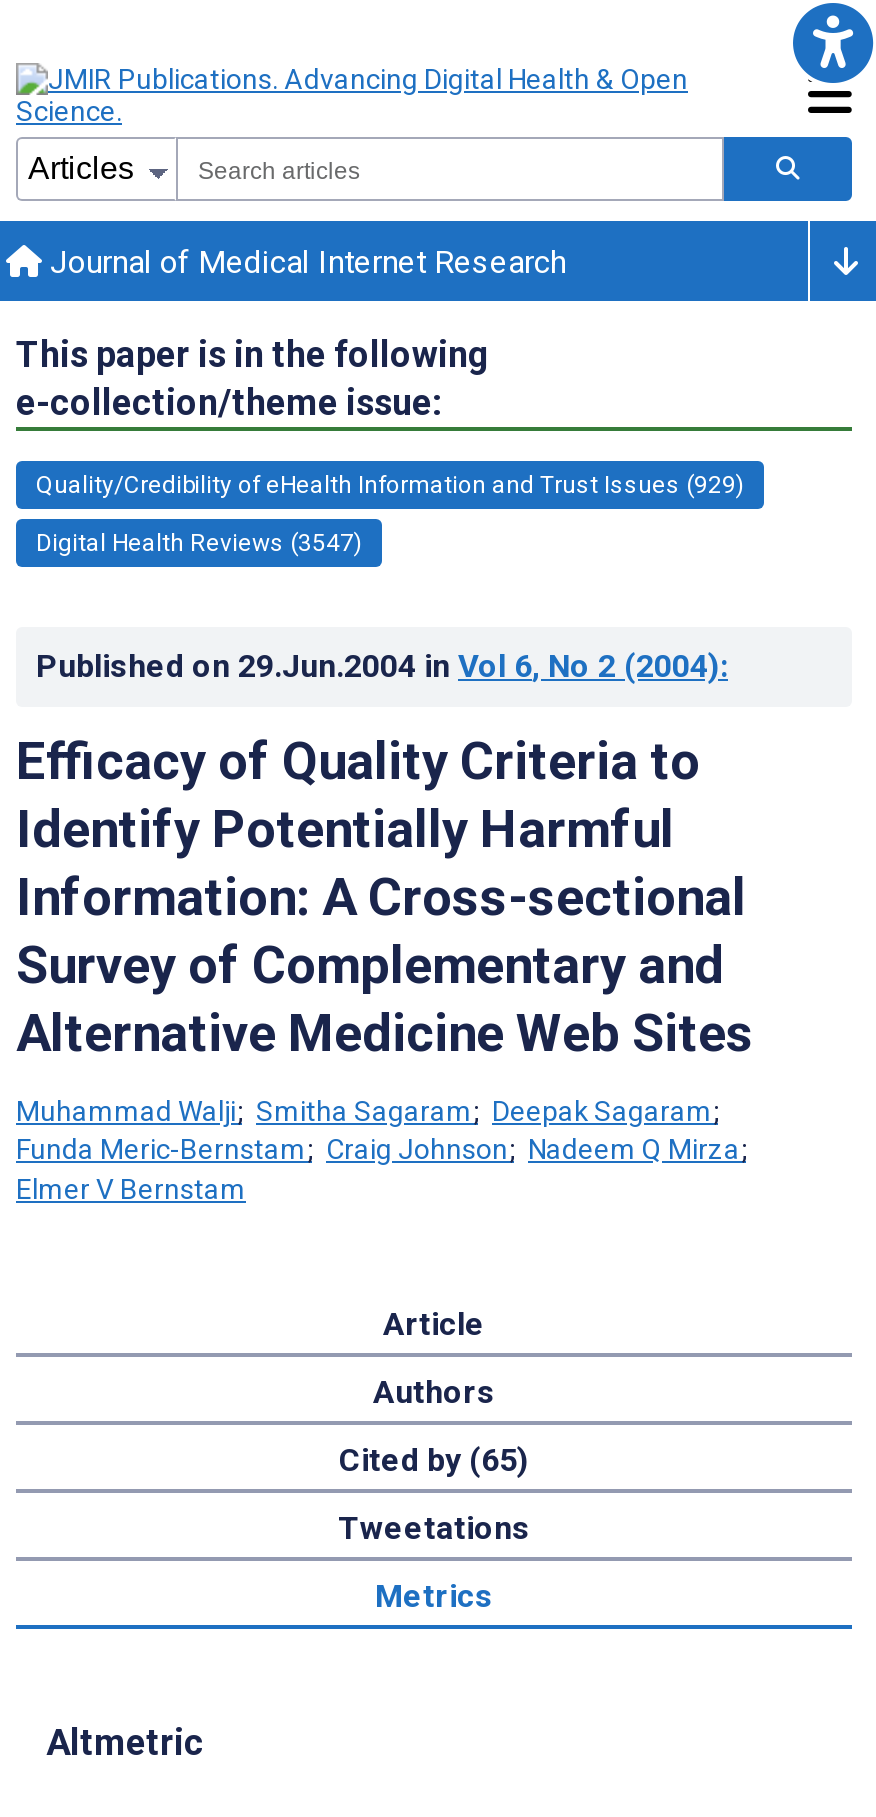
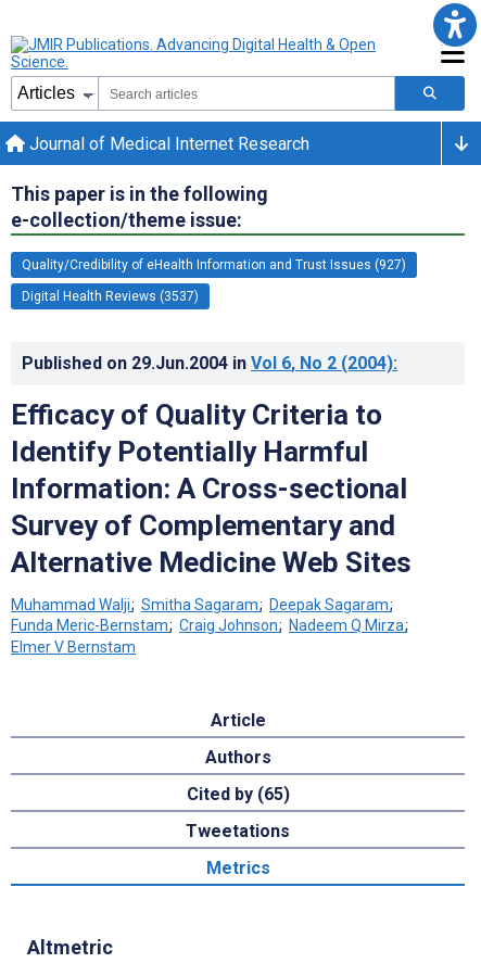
[36,471,744,499] Quality/Credibility of eHealth Information and Trust Issues (929) -> [22,257,406,272] Quality/Credibility of eHealth Information and Trust Issues (927)
[36,529,362,557] Digital Health Reviews (3547) -> [22,289,199,304] Digital Health Reviews (3537)

